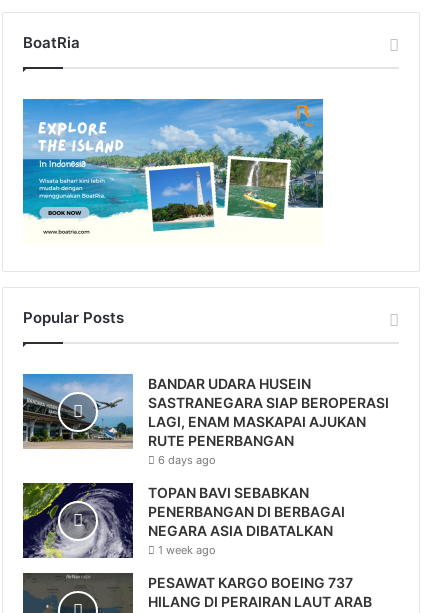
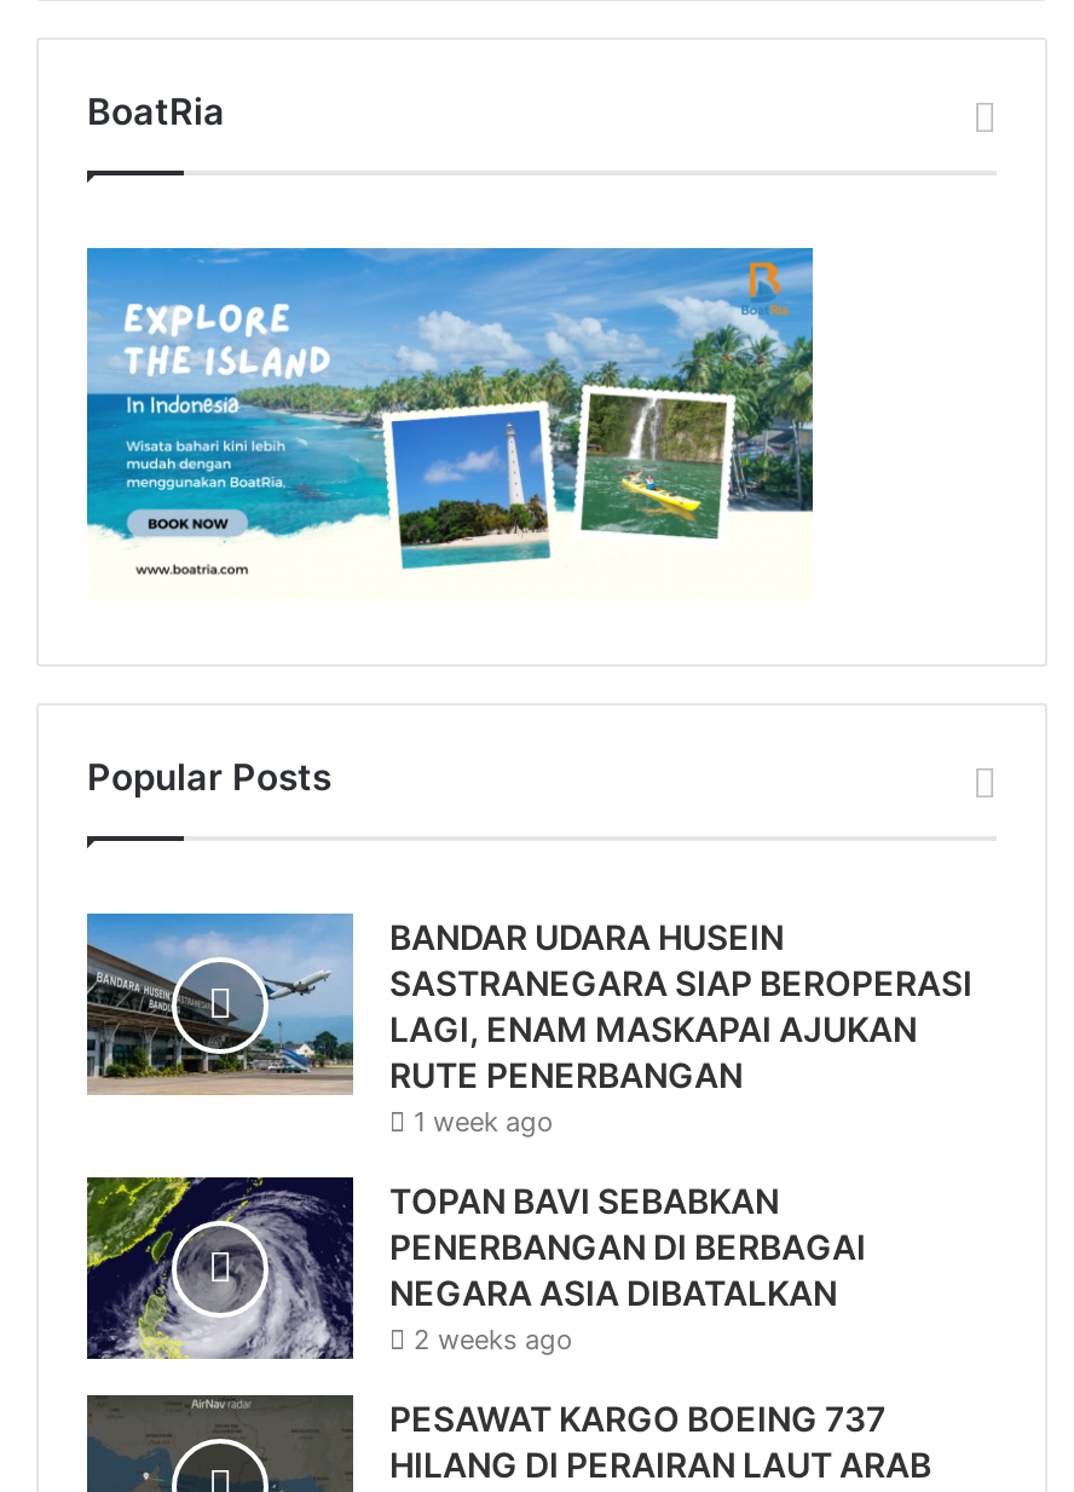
[158,453,216,467] 6 days ago -> [414,1106,554,1140] 1 week ago
[158,543,216,557] 1 week ago -> [414,1324,573,1357] 2 weeks ago

